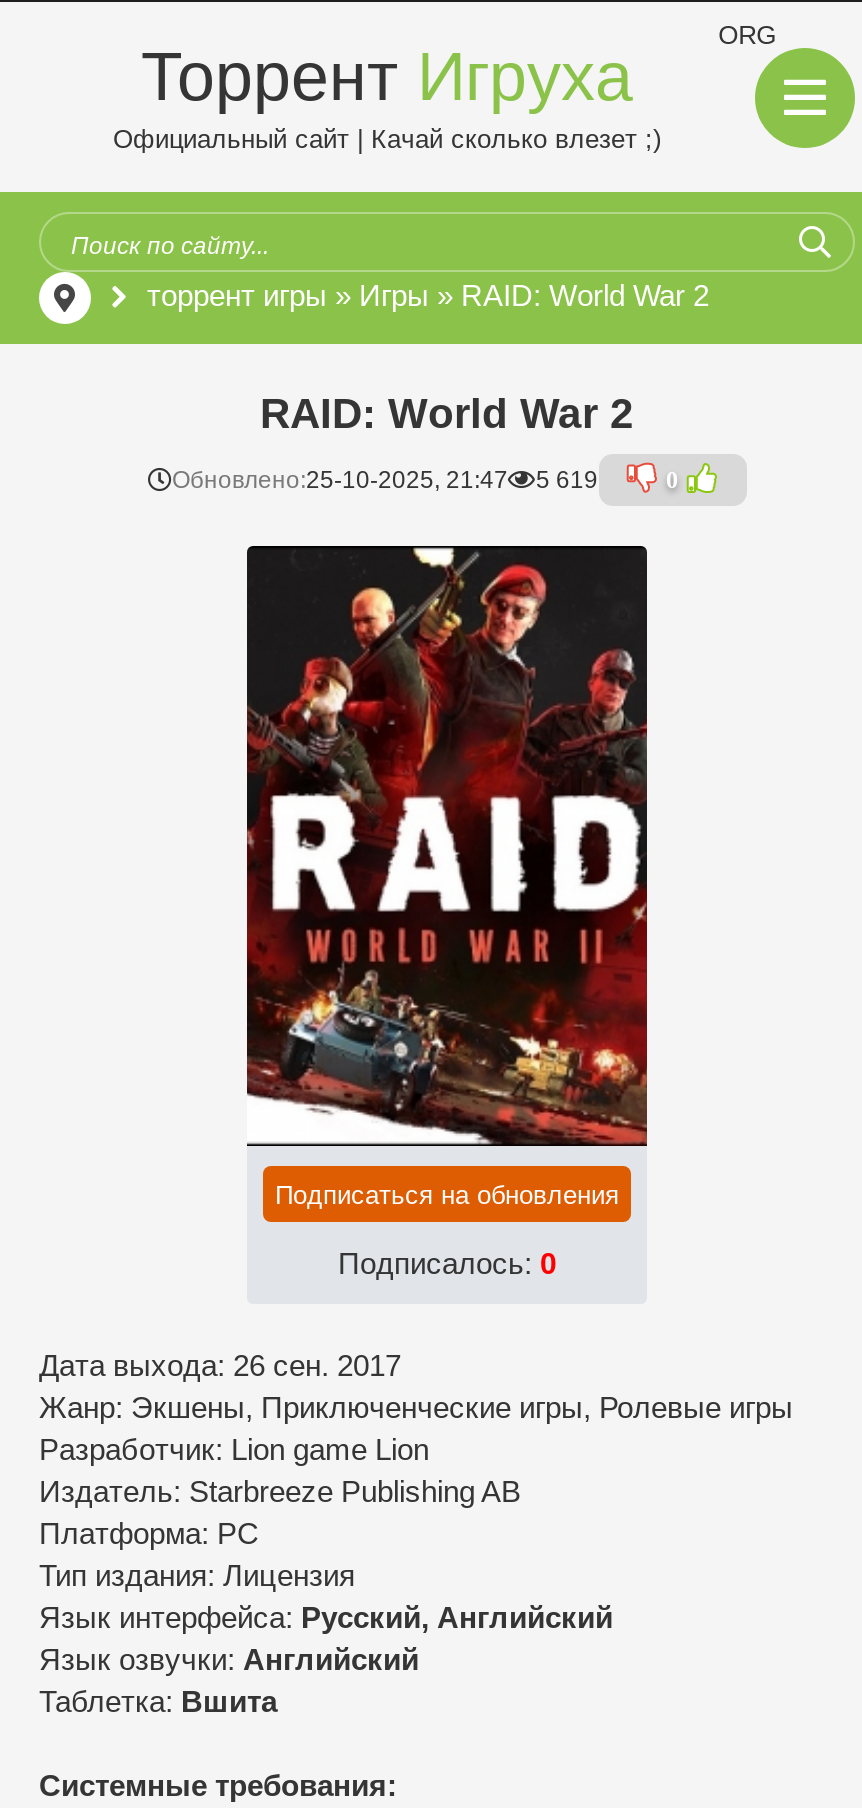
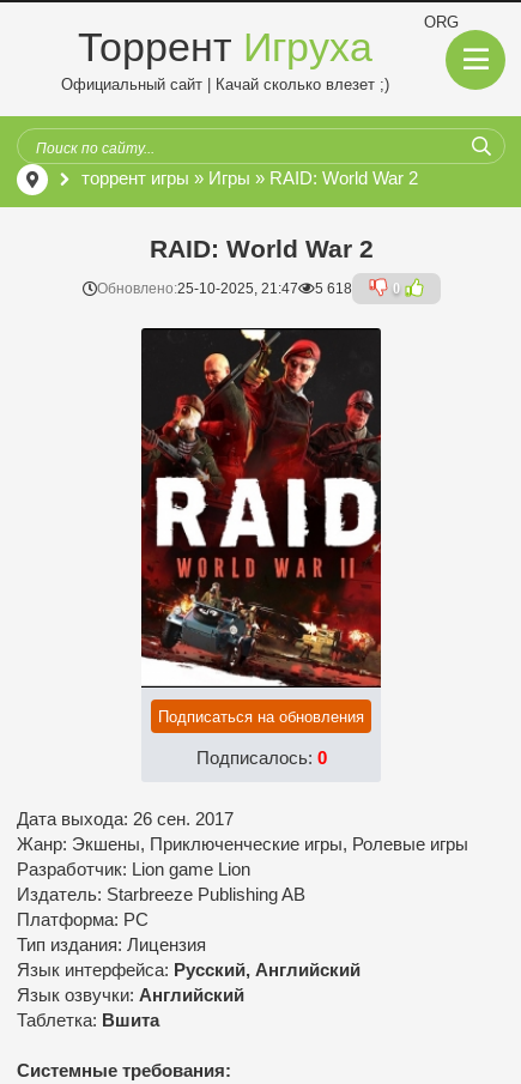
[172,466,598,494] Обновлено:25-10-2025, 21:47 5 619 -> [96,280,352,297] Обновлено:25-10-2025, 21:47 5 618

